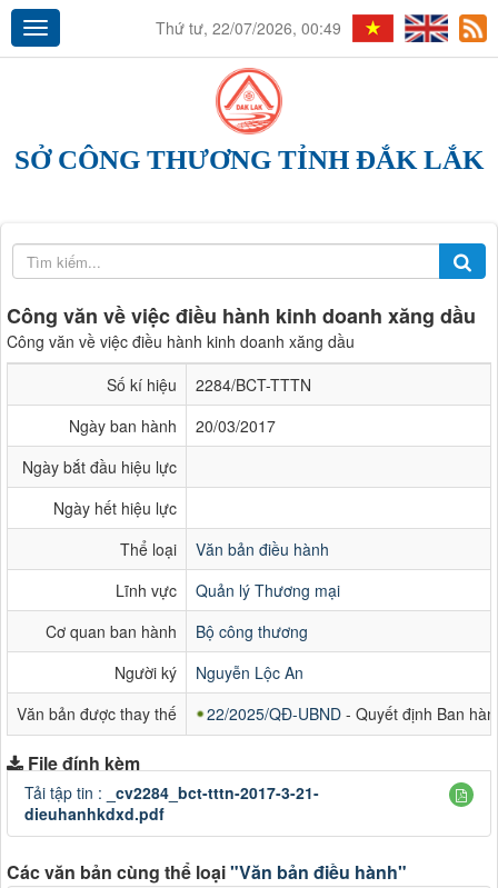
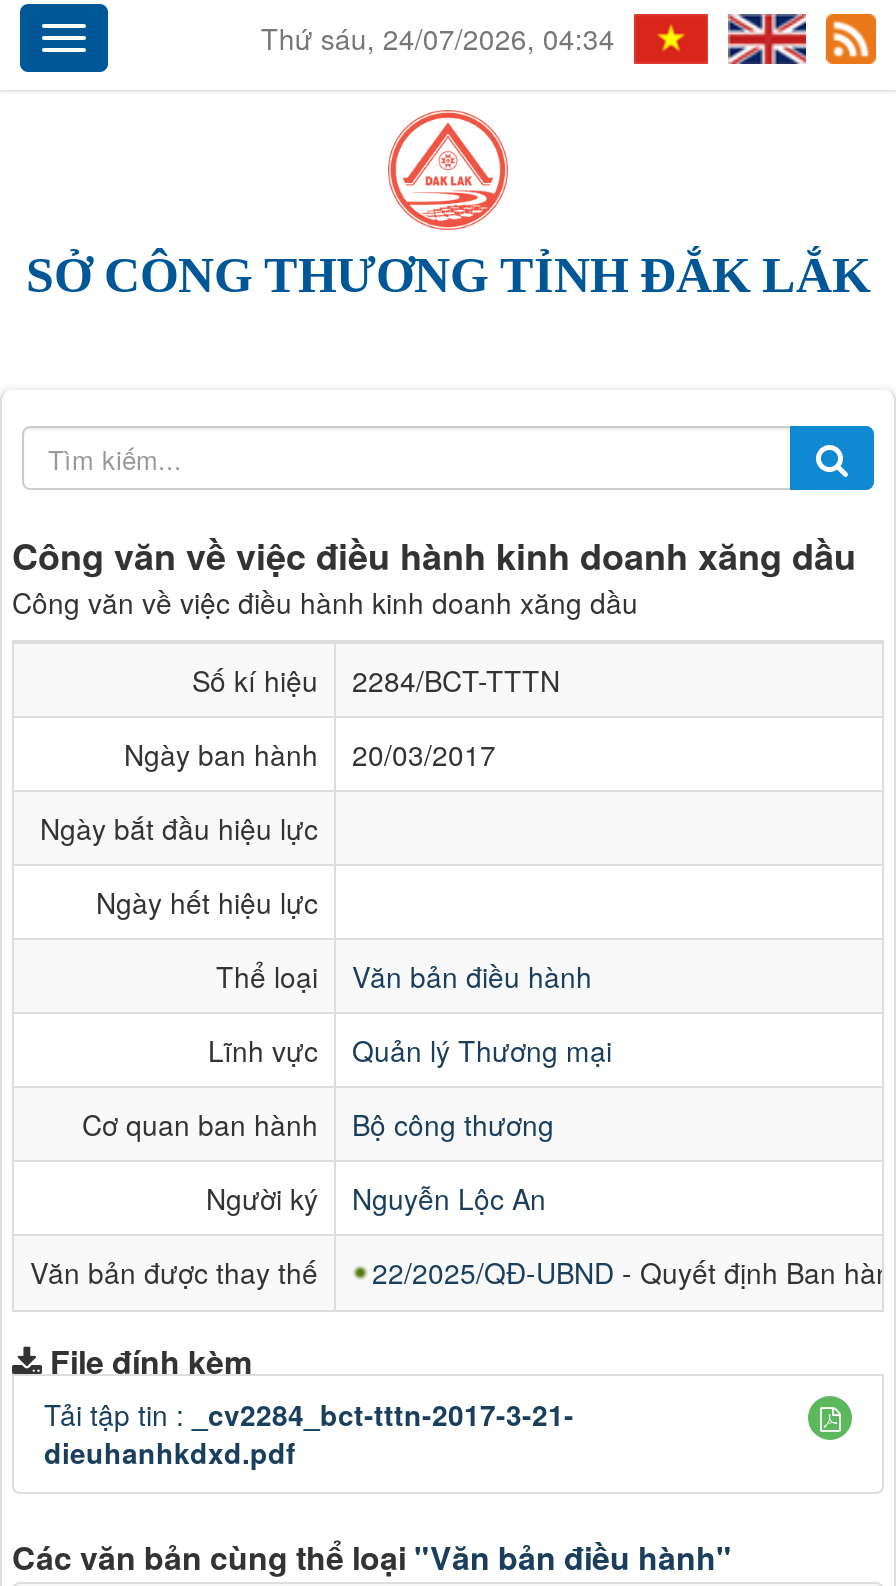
[156,17,342,39] Thứ tư, 22/07/2026, 00:49 -> [261,18,615,58] Thứ sáu, 24/07/2026, 04:34

